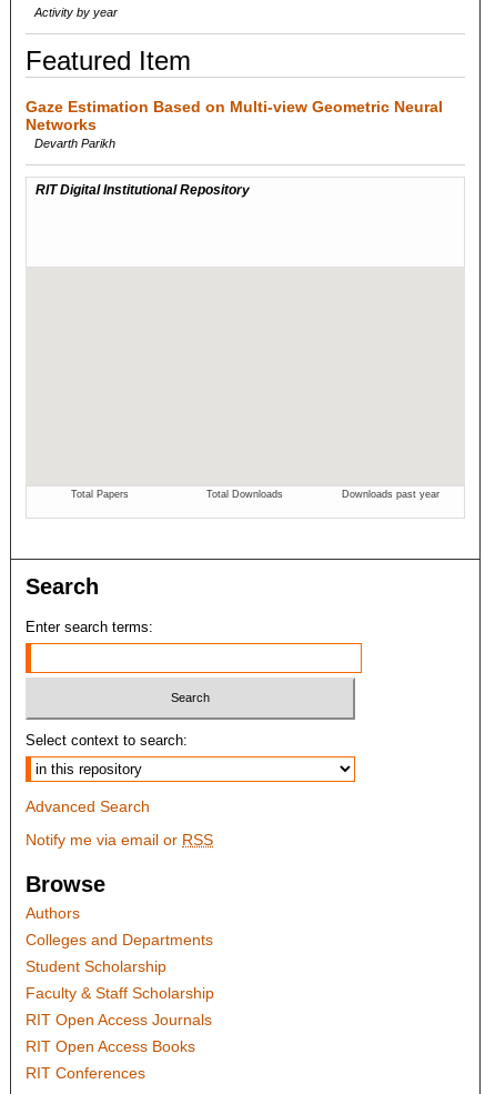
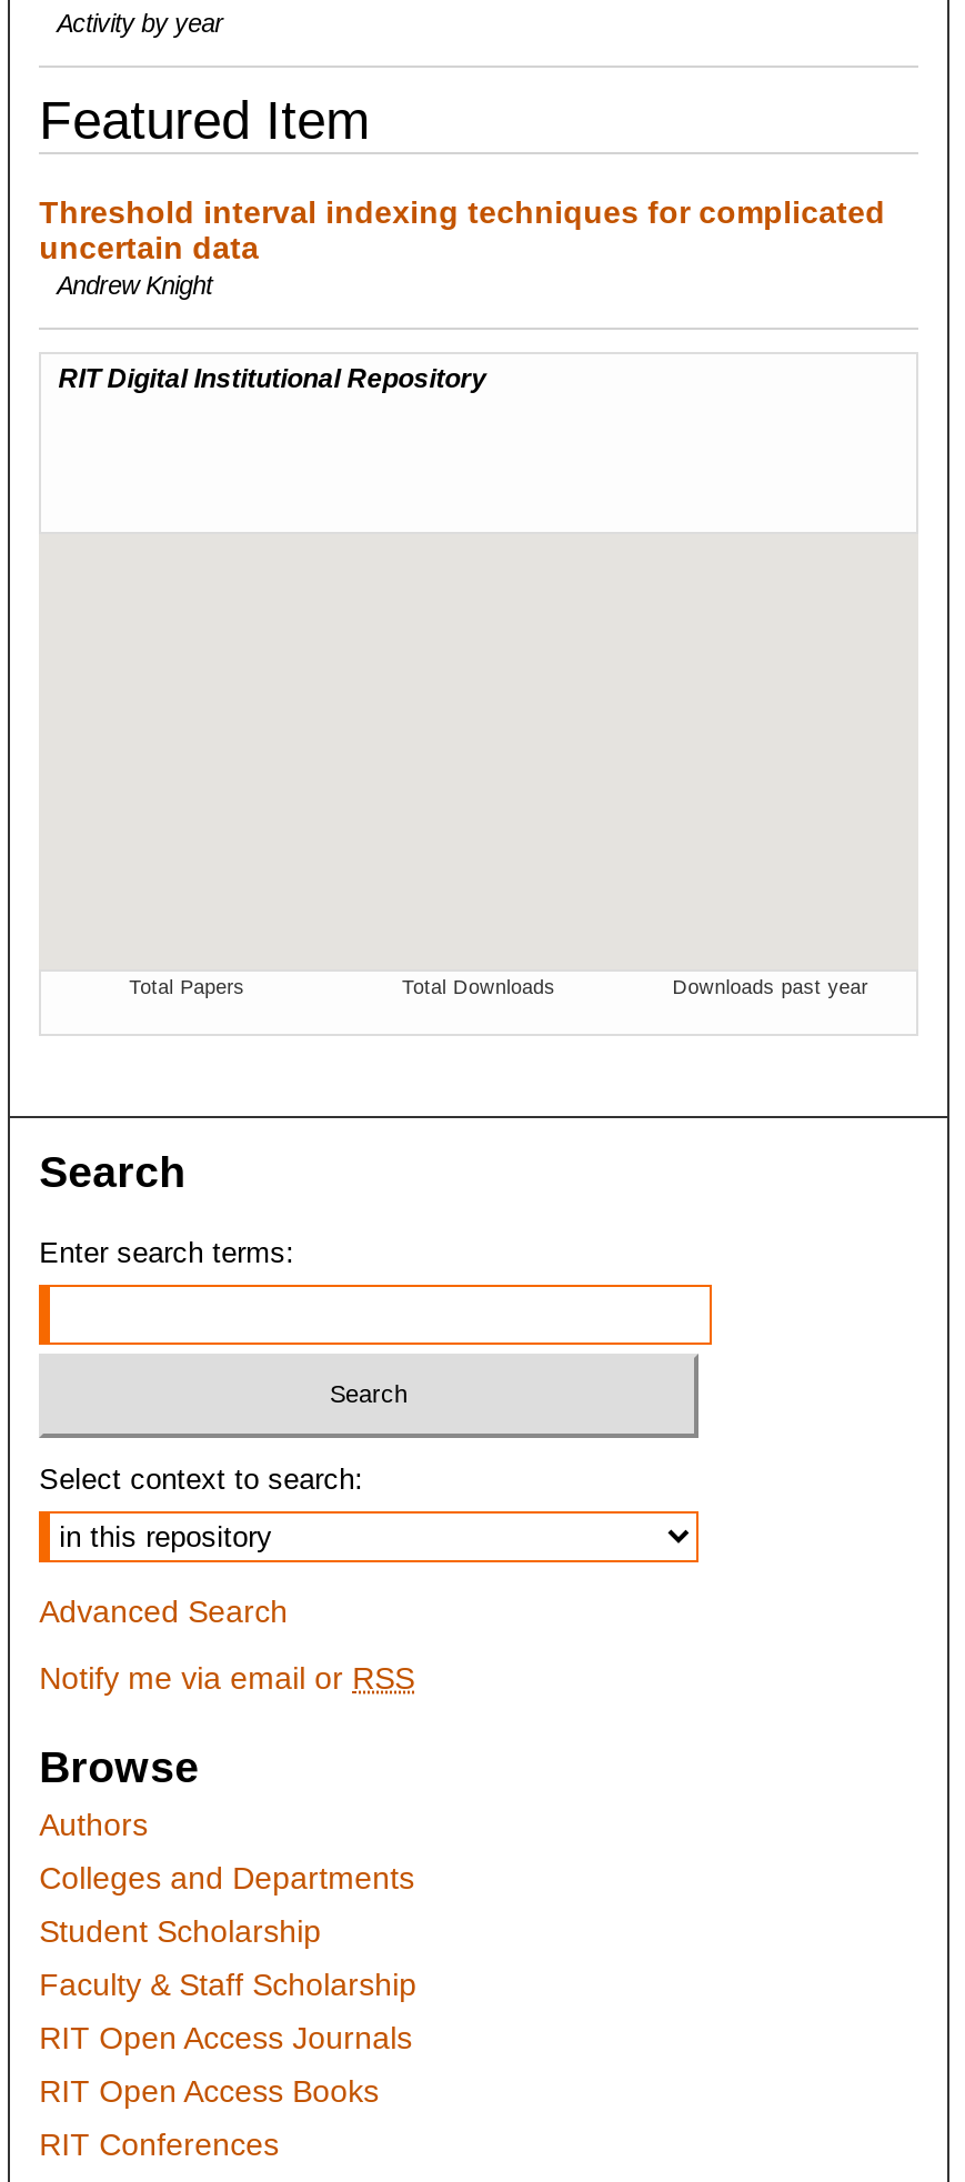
[26,98,443,150] Gaze Estimation Based on Multi-view Geometric Neural | Networks | Devarth Parikh -> [39,194,885,298] Threshold interval indexing techniques for complicated | uncertain data | Andrew Knight

